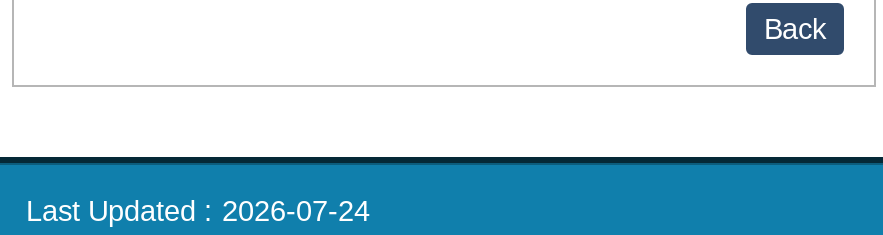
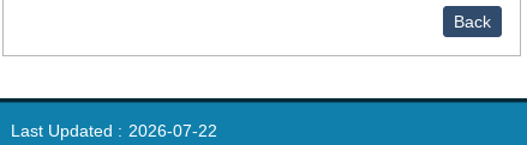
[26,194,370,226] Last Updated 2026-07-24 -> [11,121,217,140] Last Updated 2026-07-22

